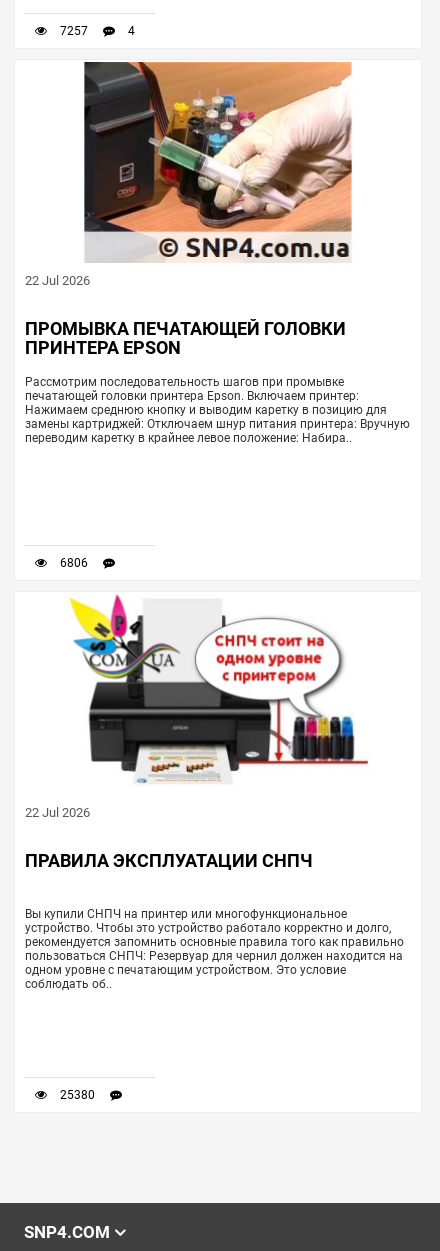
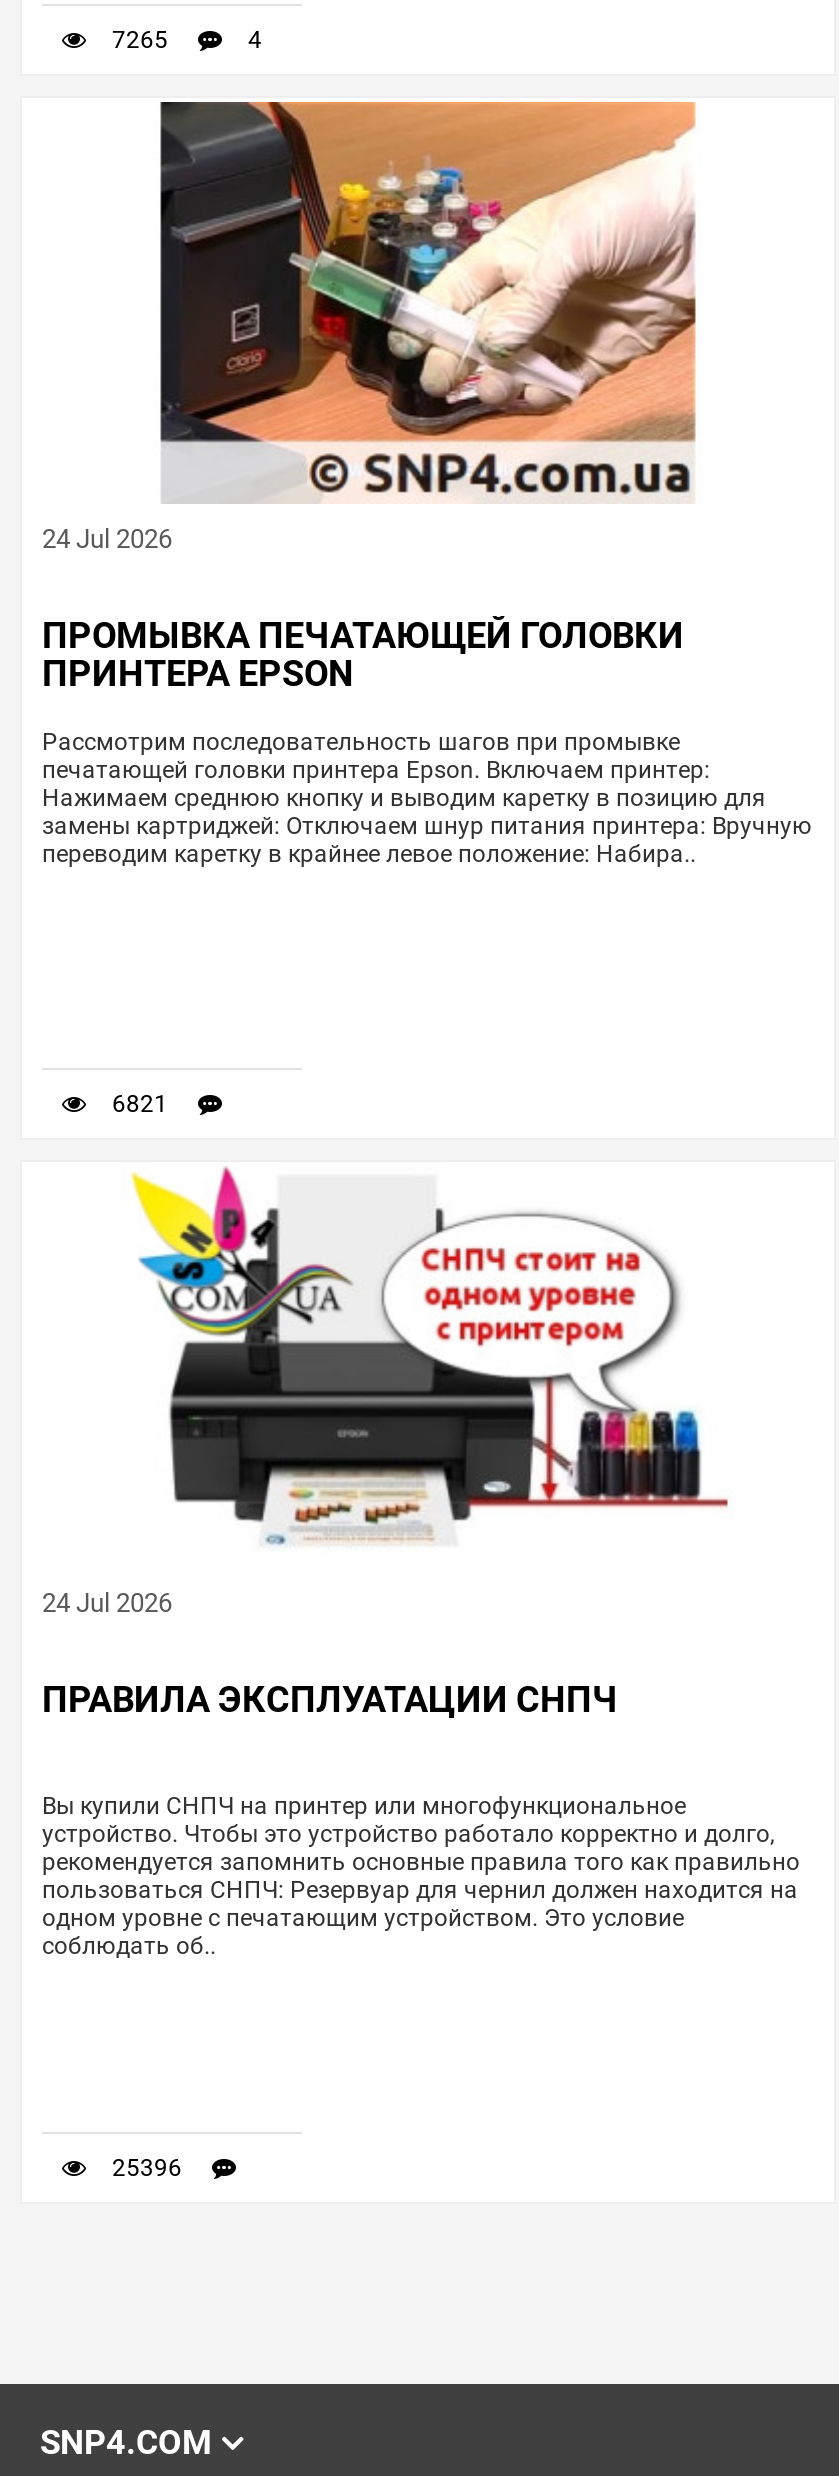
[57,24,88,38] 7257 -> [106,26,168,54] 7265
[25,273,90,288] 22 Jul 2026 -> [42,524,172,554] 24 Jul 2026
[57,556,88,570] 6806 -> [106,1090,168,1118] 6821
[25,805,90,820] 22 Jul 2026 -> [42,1588,172,1618] 24 Jul 2026
[57,1088,95,1102] 25380 -> [106,2154,182,2182] 25396

